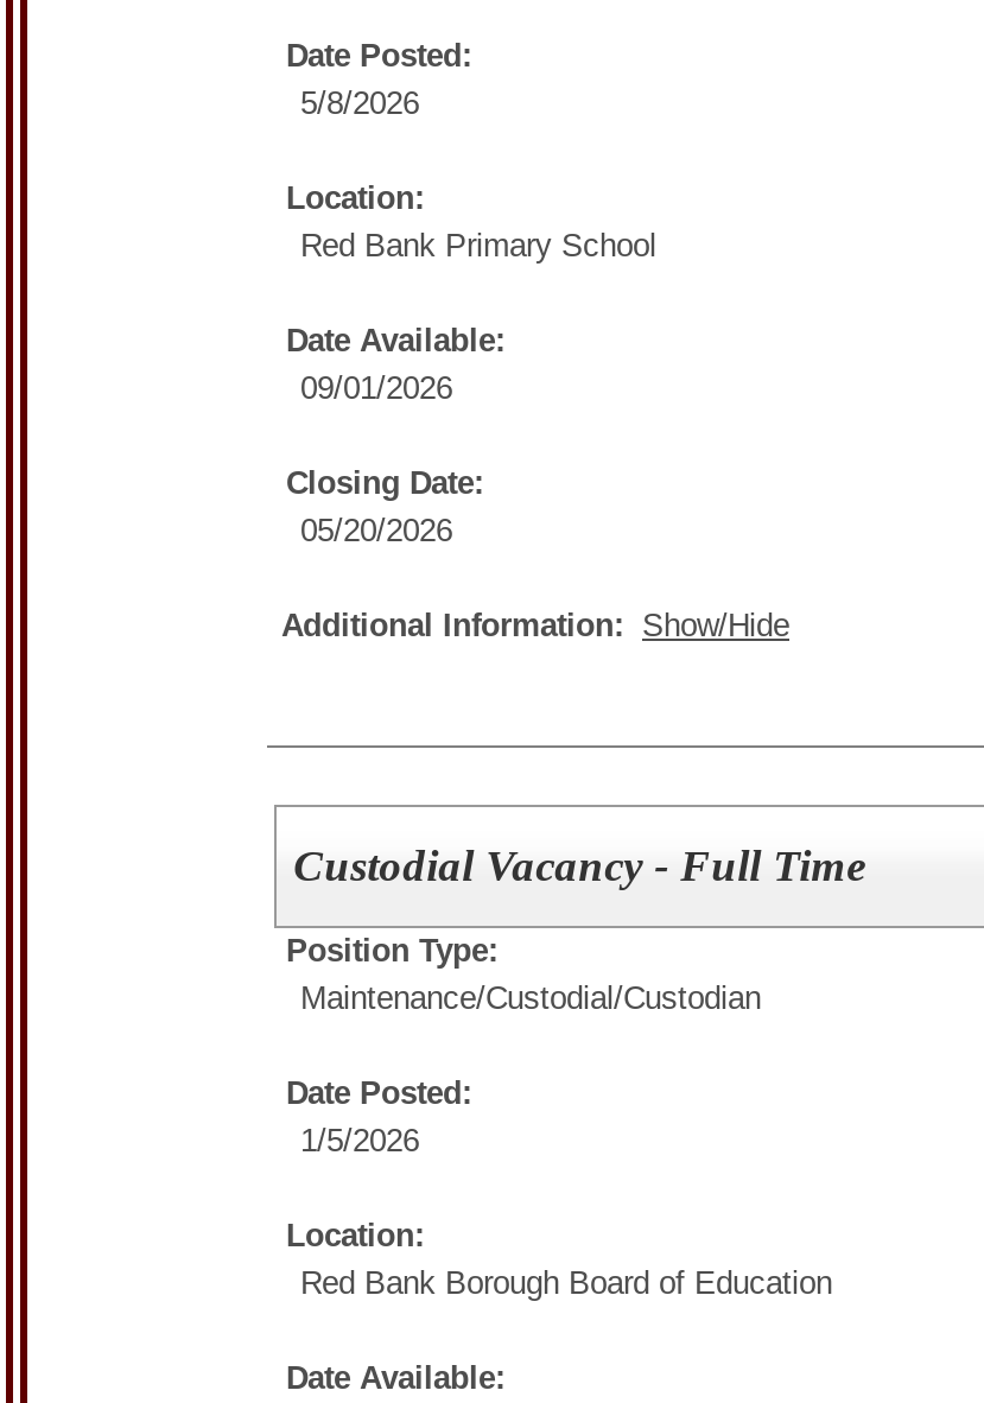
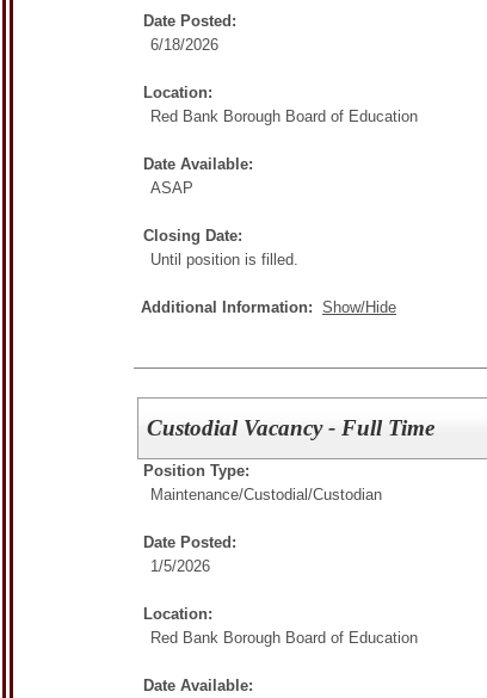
[300,85,419,121] 5/8/2026 -> [150,36,218,54] 6/18/2026
[300,228,656,264] Red Bank Primary School -> [150,107,418,125] Red Bank Borough Board of Education
[300,370,452,406] 09/01/2026 -> [150,179,193,197] ASAP
[300,513,452,548] 05/20/2026 -> [150,251,298,268] Until position is filled.

